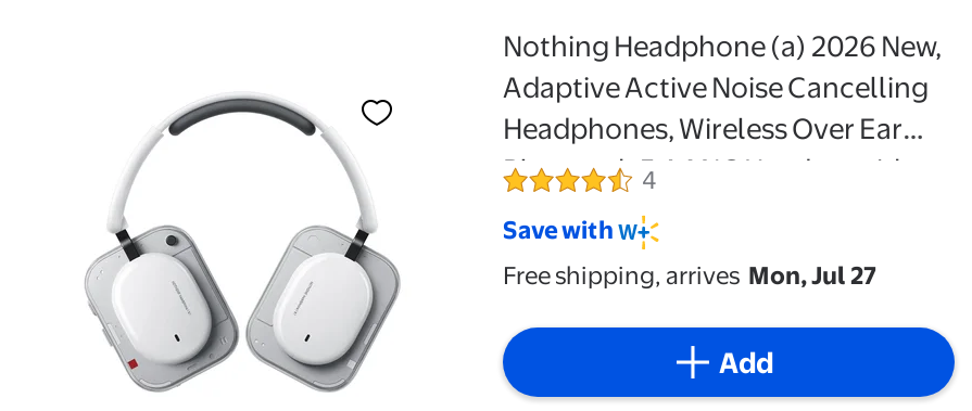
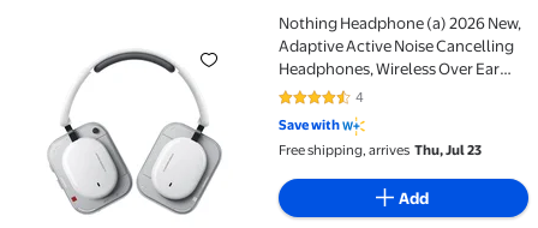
[503,261,876,291] Free shipping, arrives Mon, Jul 27 -> [279,141,482,158] Free shipping, arrives Thu, Jul 23

